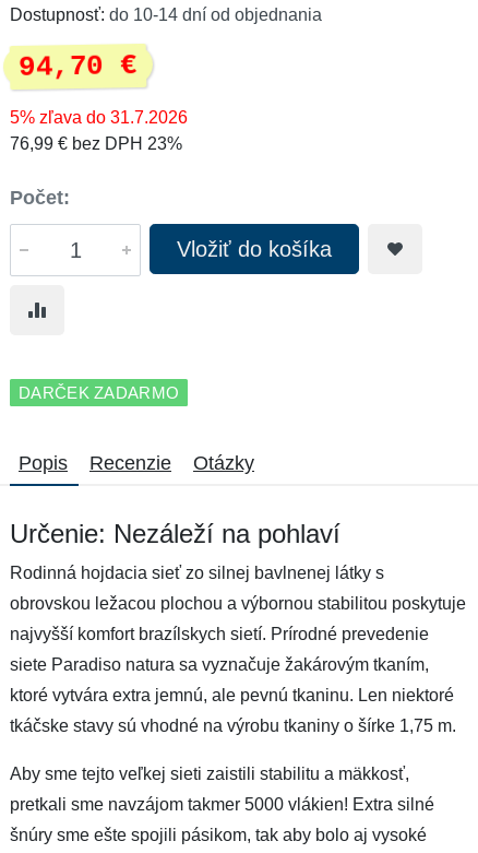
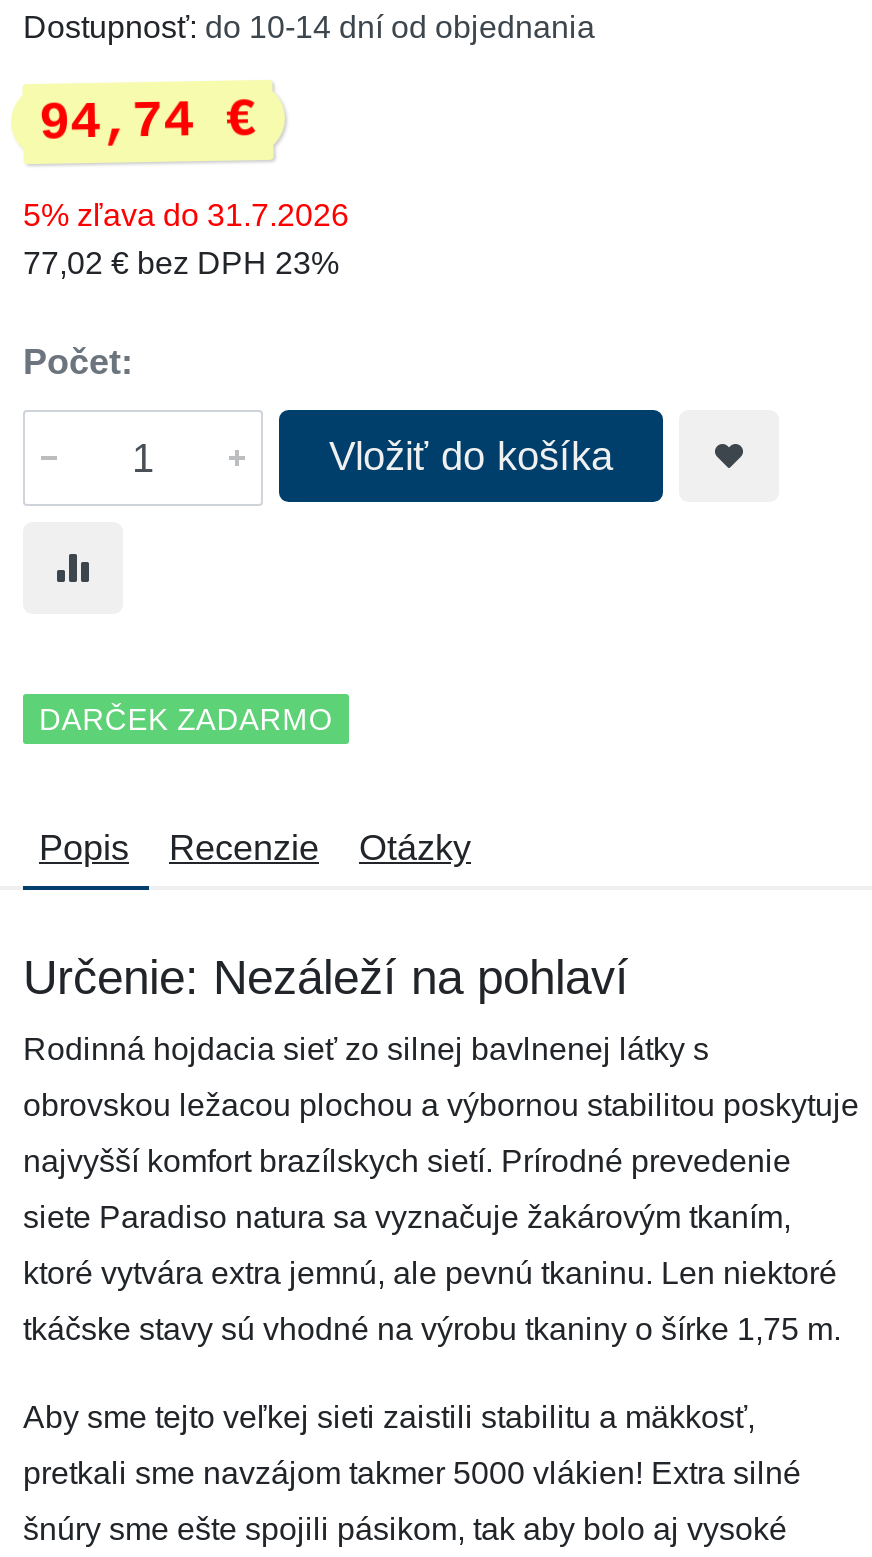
[18,49,137,84] 94,70 € -> [38,90,257,154] 94,74 €
[10,134,182,153] 76,99 € bez DPH 23% -> [23,246,339,280] 77,02 € bez DPH 23%

